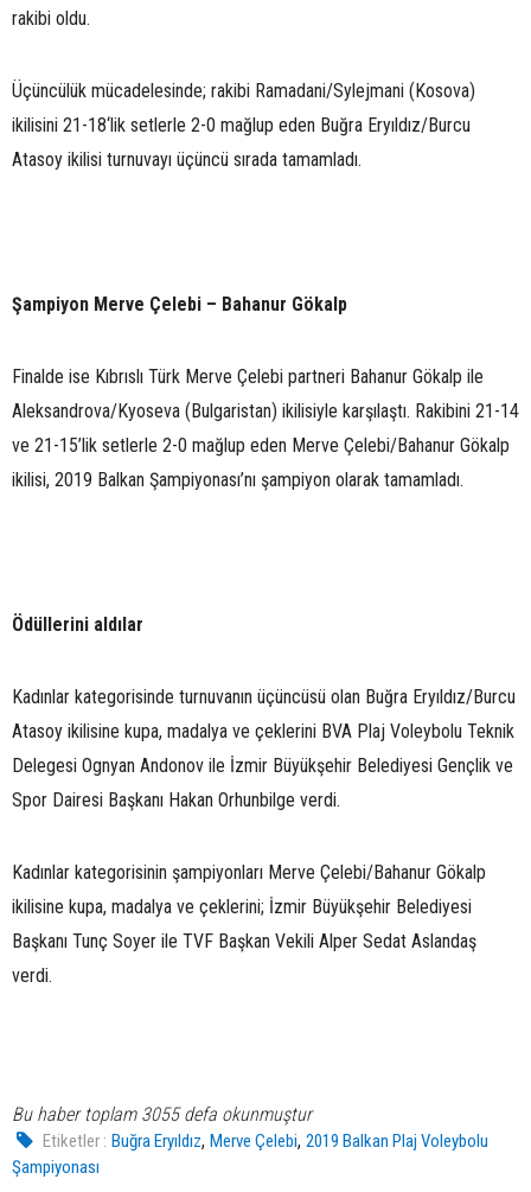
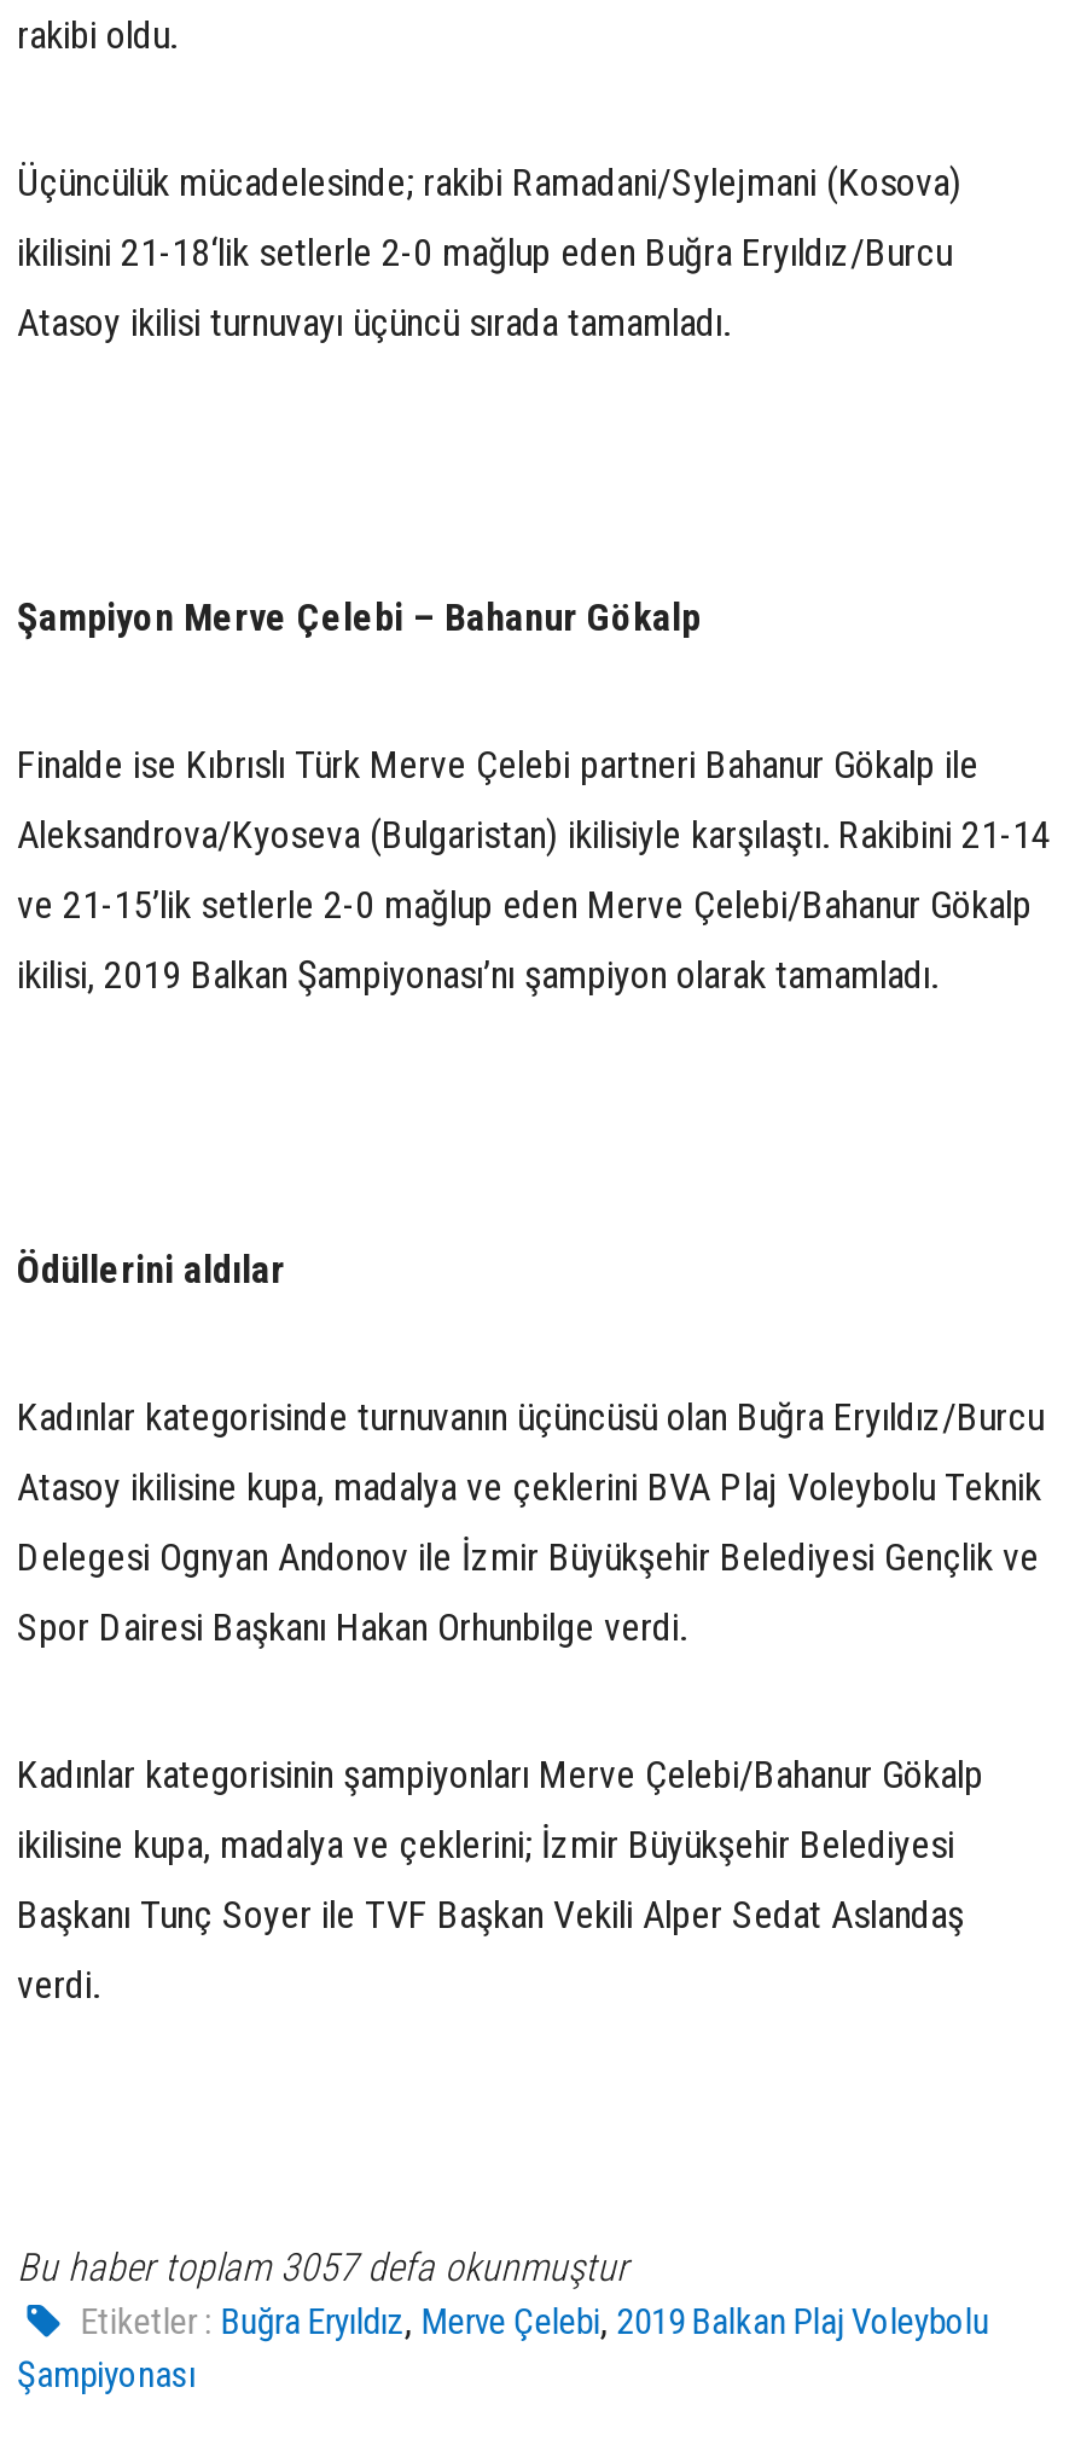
[12,1103,312,1126] Bu haber toplam 3055 defa okunmuştur -> [17,2245,628,2291] Bu haber toplam 3057 defa okunmuştur

